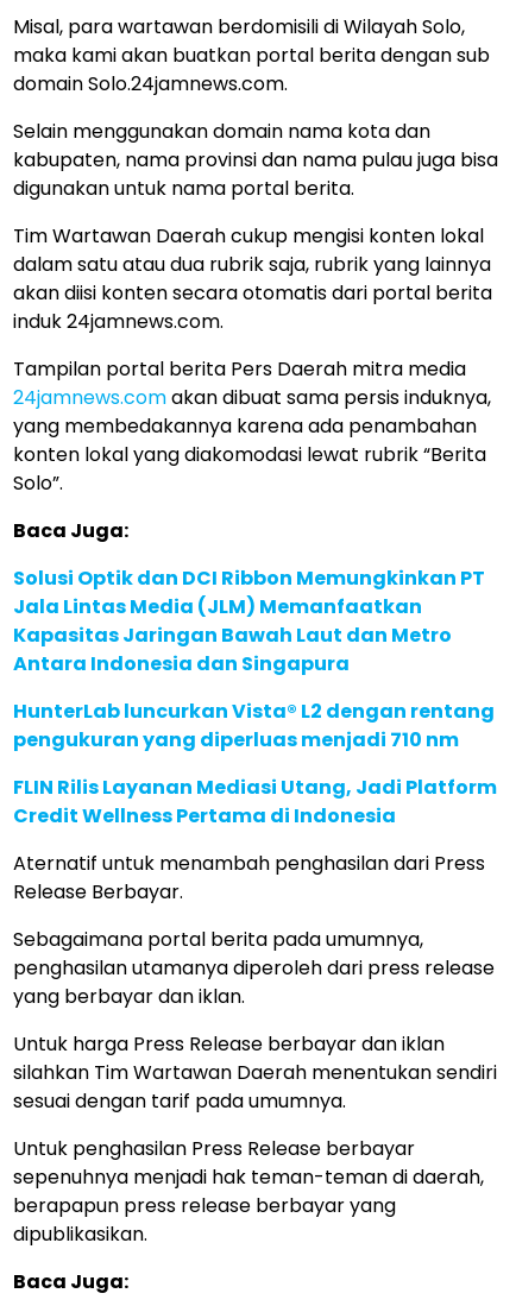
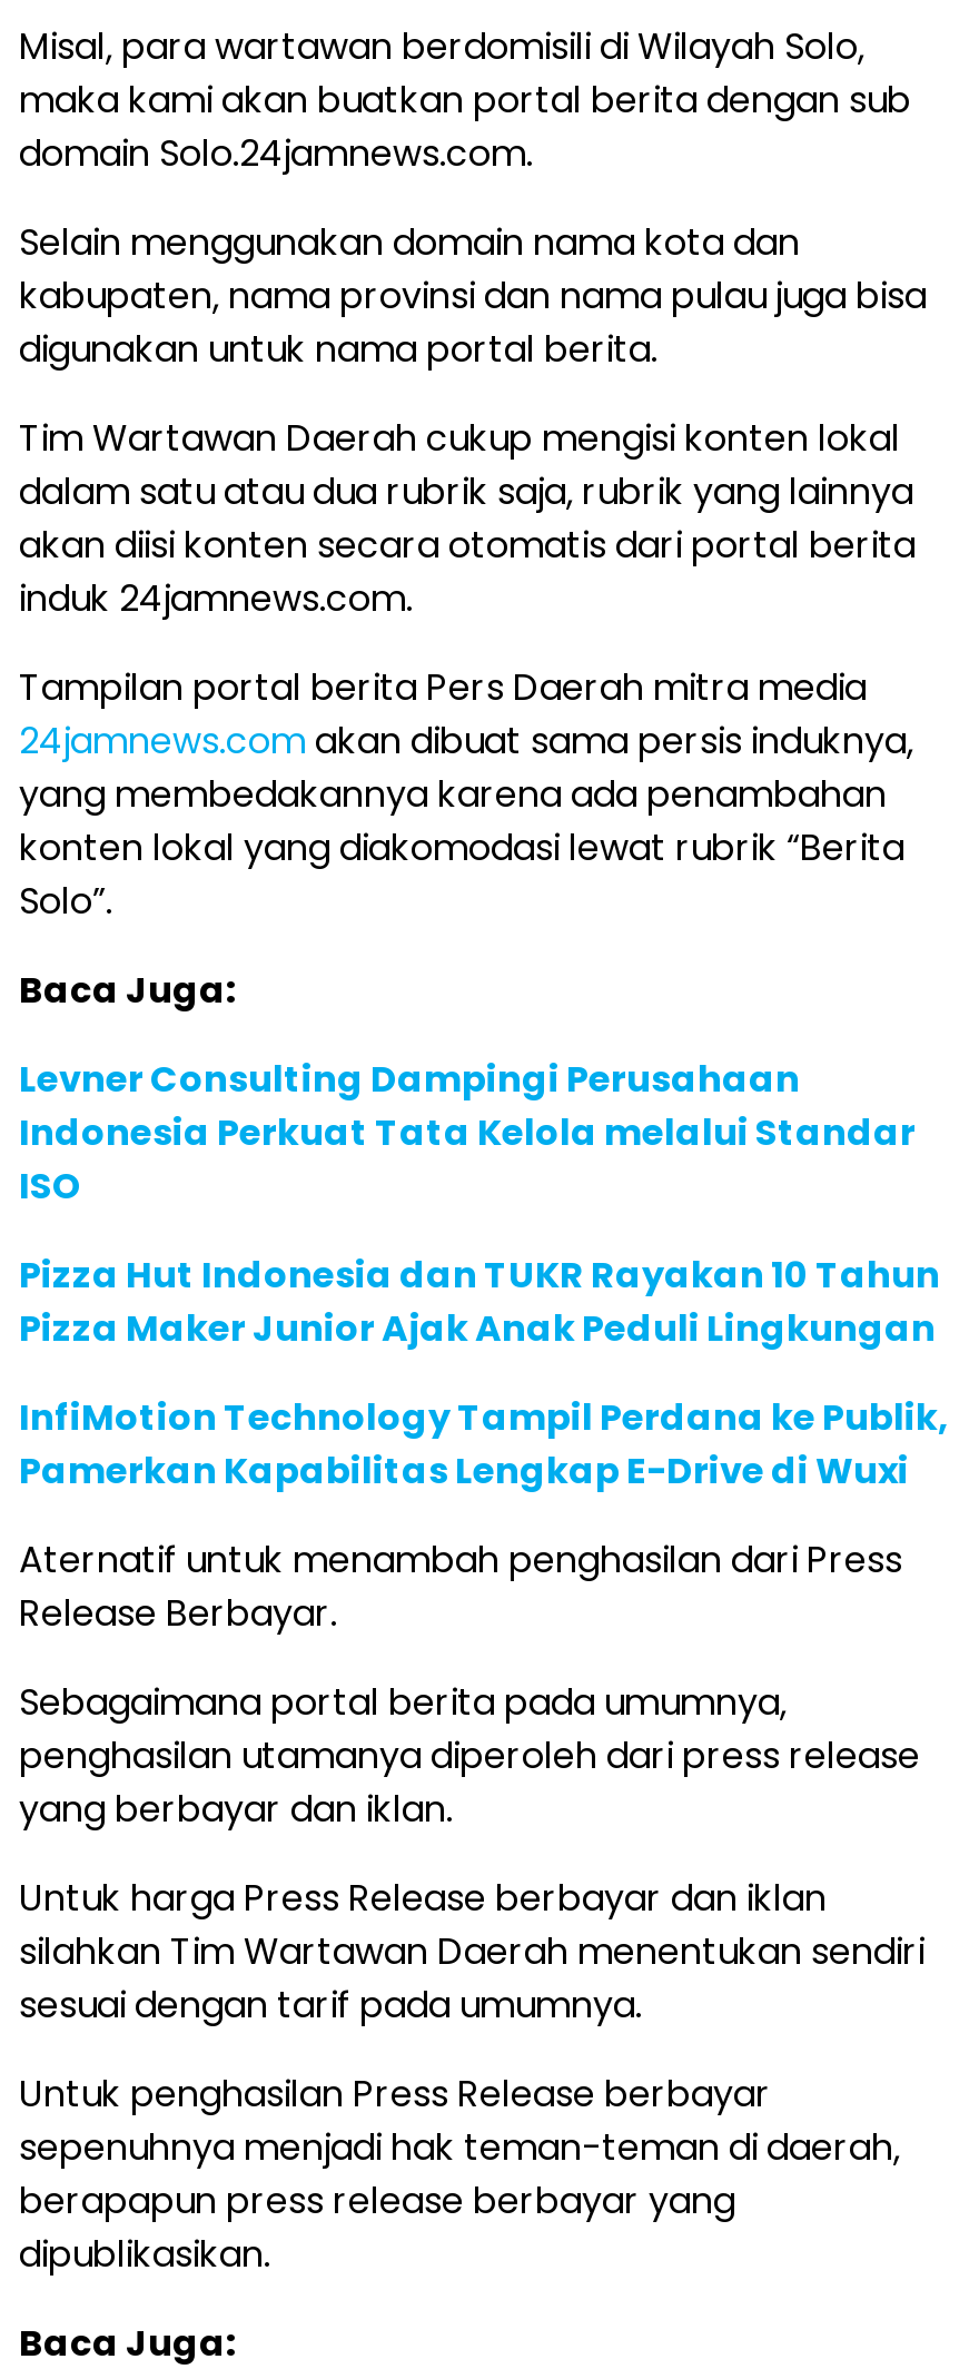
[13,564,485,677] Solusi Optik dan DCI Ribbon Memungkinkan PT | Jala Lintas Media (JLM) Memanfaatkan | Kapasitas Jaringan Bawah Laut dan Metro | Antara Indonesia dan Singapura -> [19,1053,916,1211] Levner Consulting Dampingi Perusahaan | Indonesia Perkuat Tata Kelola melalui Standar | ISO
[13,698,495,753] HunterLab luncurkan Vista® L2 dengan rentang | pengukuran yang diperluas menjadi 710 nm -> [19,1248,940,1353] Pizza Hut Indonesia dan TUKR Rayakan 10 Tahun | Pizza Maker Junior Ajak Anak Peduli Lingkungan
[13,774,497,829] FLIN Rilis Layanan Mediasi Utang, Jadi Platform | Credit Wellness Pertama di Indonesia -> [19,1391,949,1495] InfiMotion Technology Tampil Perdana ke Publik, | Pamerkan Kapabilitas Lengkap E-Drive di Wuxi

